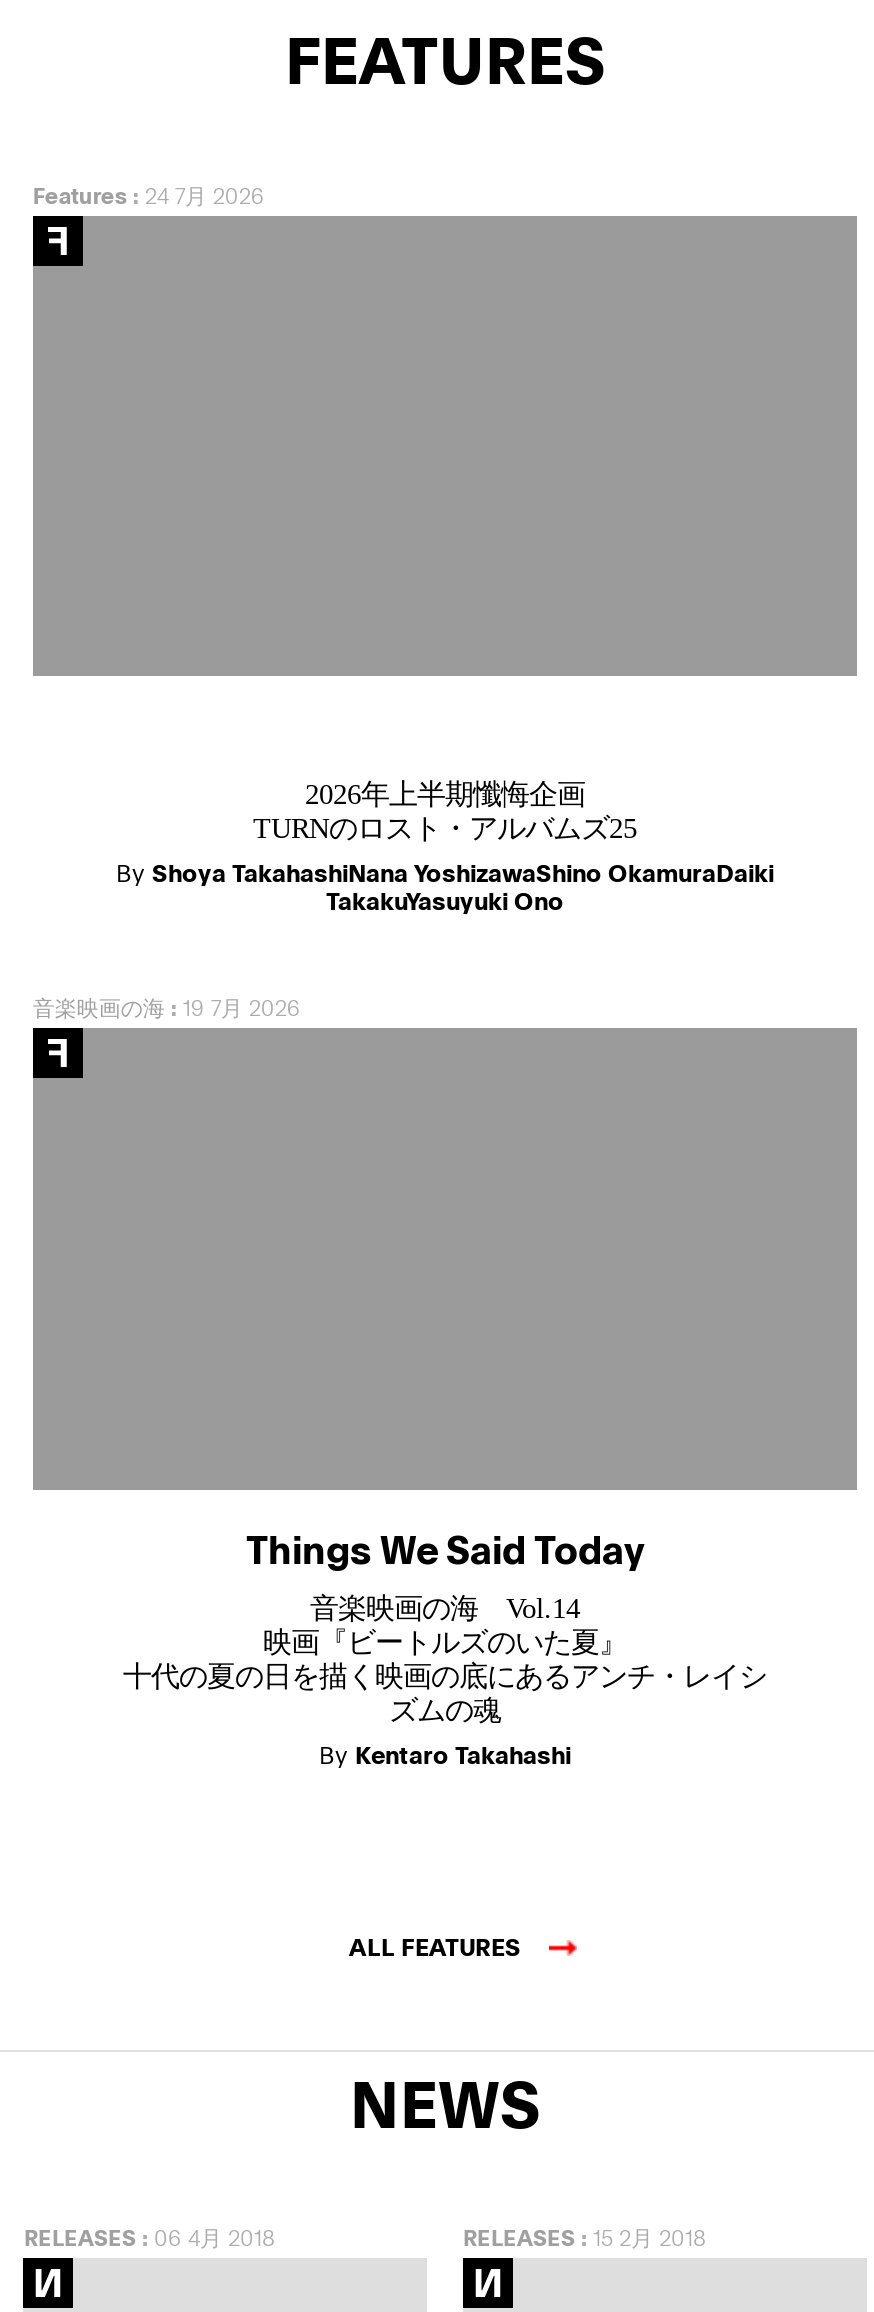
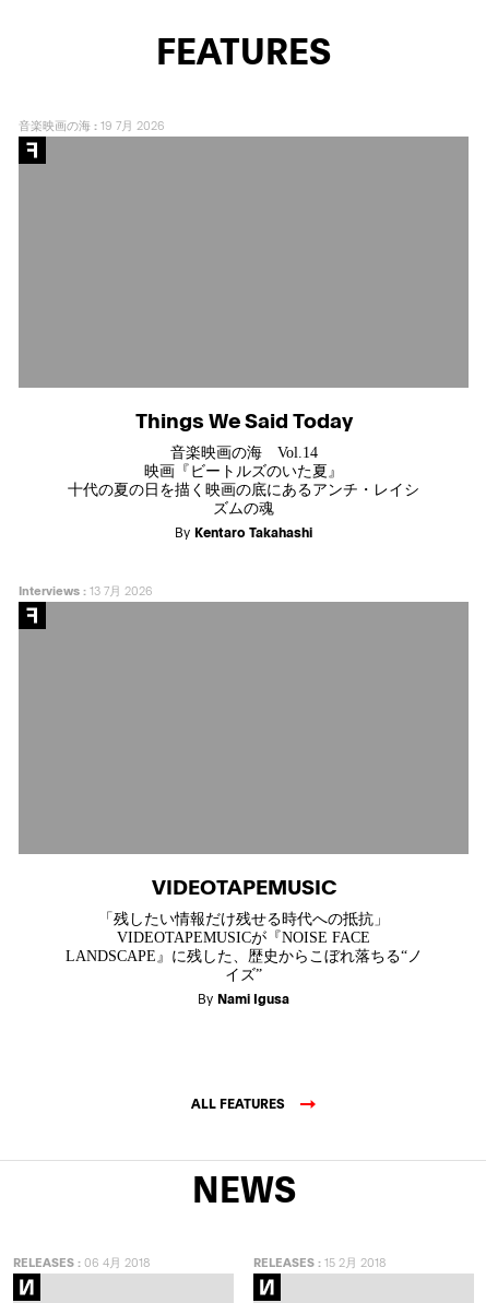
[33,180,265,210] Features: 24 7月 2026 -> none
[116,779,774,917] 2026年上半期懺悔企画 | TURNのロスト・アルバムズ25 | By Shoya TakahashiNana YoshizawaShino OkamuraDaiki | TakakuYasuyuki Ono -> none
moved [33,993,767,1770] -> [18,117,419,541]: 音楽映画の海: 19 7月 2026 | Things We Said Today | 音楽映画の海 Vol.14 | 映画『ビートルズのいた夏』 | 十代の夏の日を描く映画の底にあるアンチ・レイシ | ズムの魂 | By Kentaro Takahashi
none -> [18,582,153,599] Interviews: 13 7月 2026
none -> [65,871,422,1007] VIDEOTAPEMUSIC | 「残したい情報だけ残せる時代への抵抗」 | VIDEOTAPEMUSICが『NOISE FACE | LANDSCAPE』に残した、歴史からこぼれ落ちる“ノ | イズ” | By Nami Igusa

